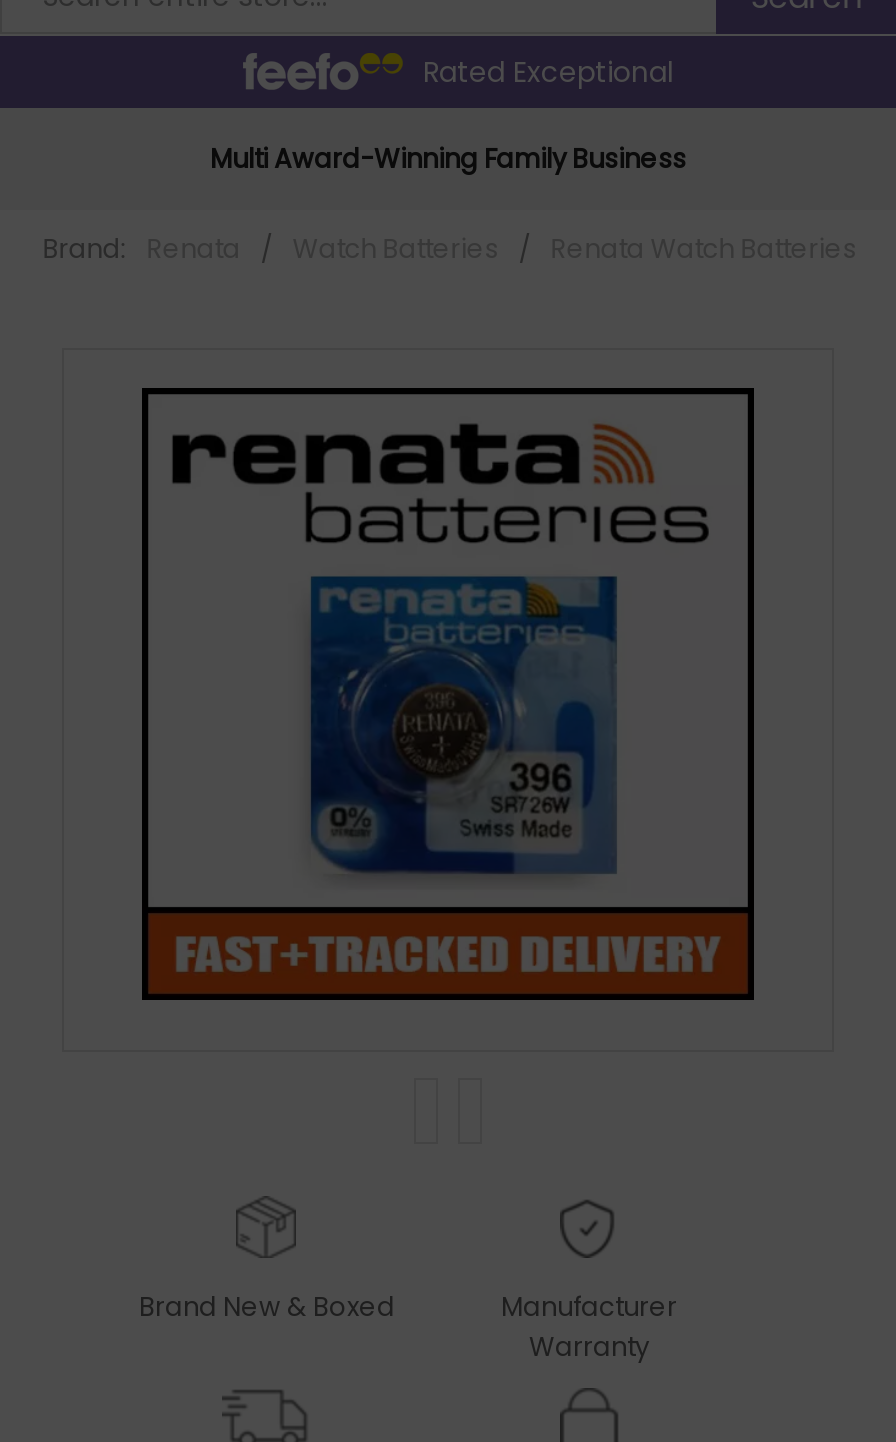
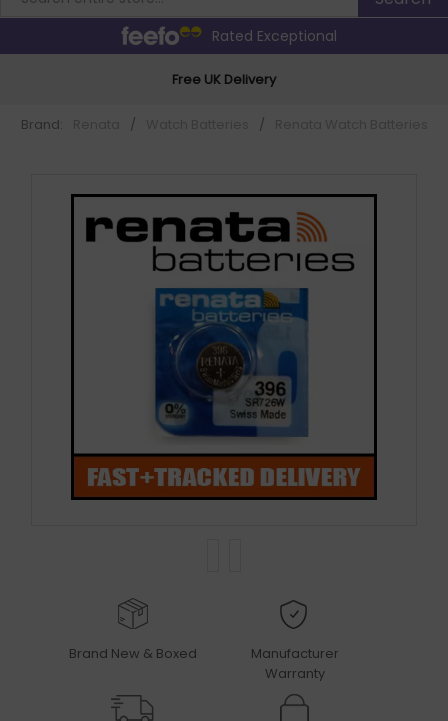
[210,139,686,177] Multi Award-Winning Family Business -> [172,69,276,88] Free UK Delivery

